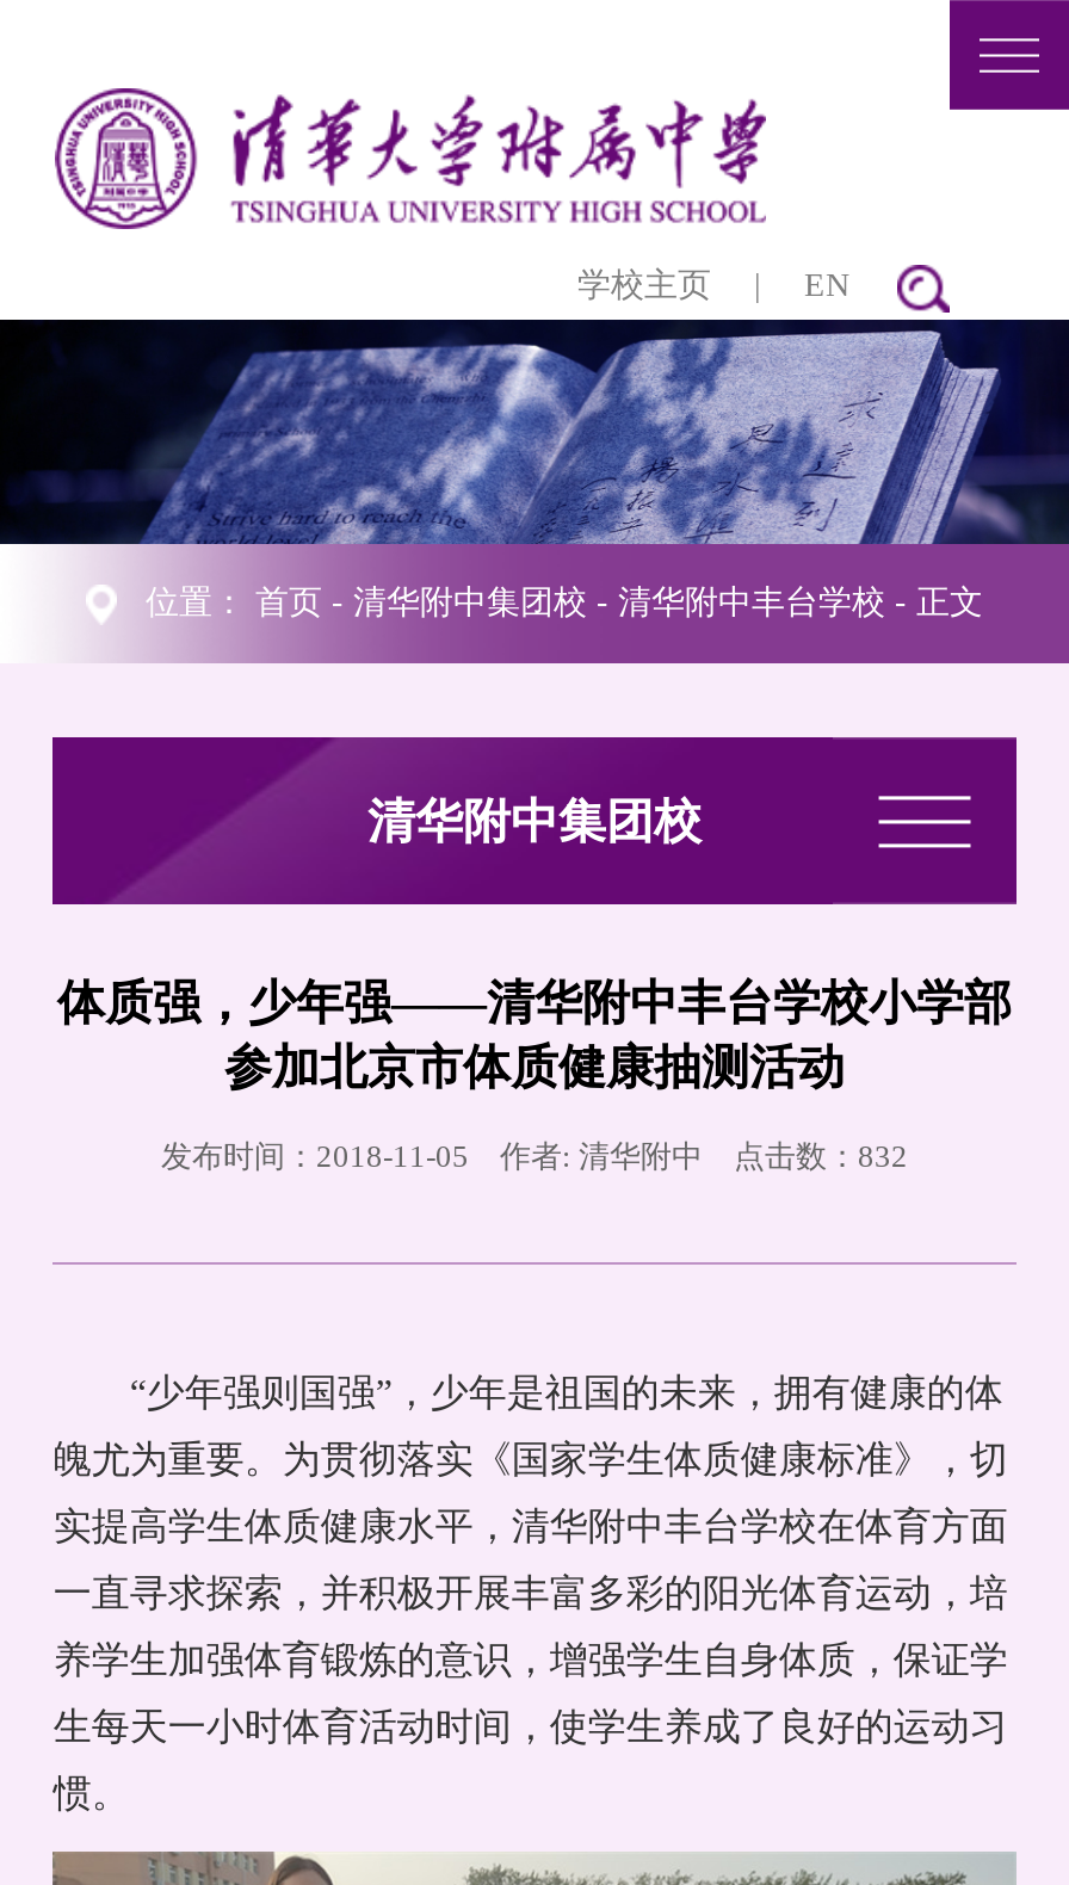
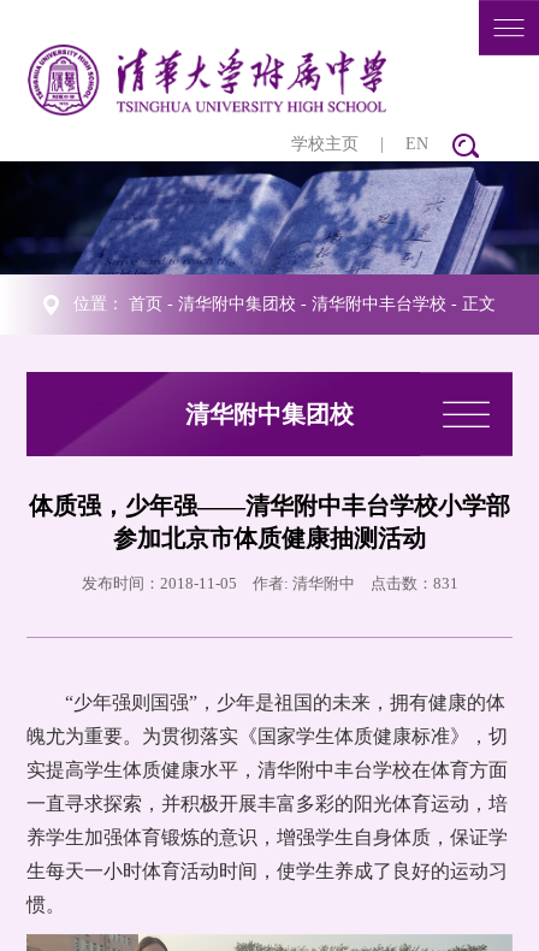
[161,1139,908,1174] 发布时间：2018-11-05 作者: 清华附中 点击数：832 -> [81,574,458,593] 发布时间：2018-11-05 作者: 清华附中 点击数：831

